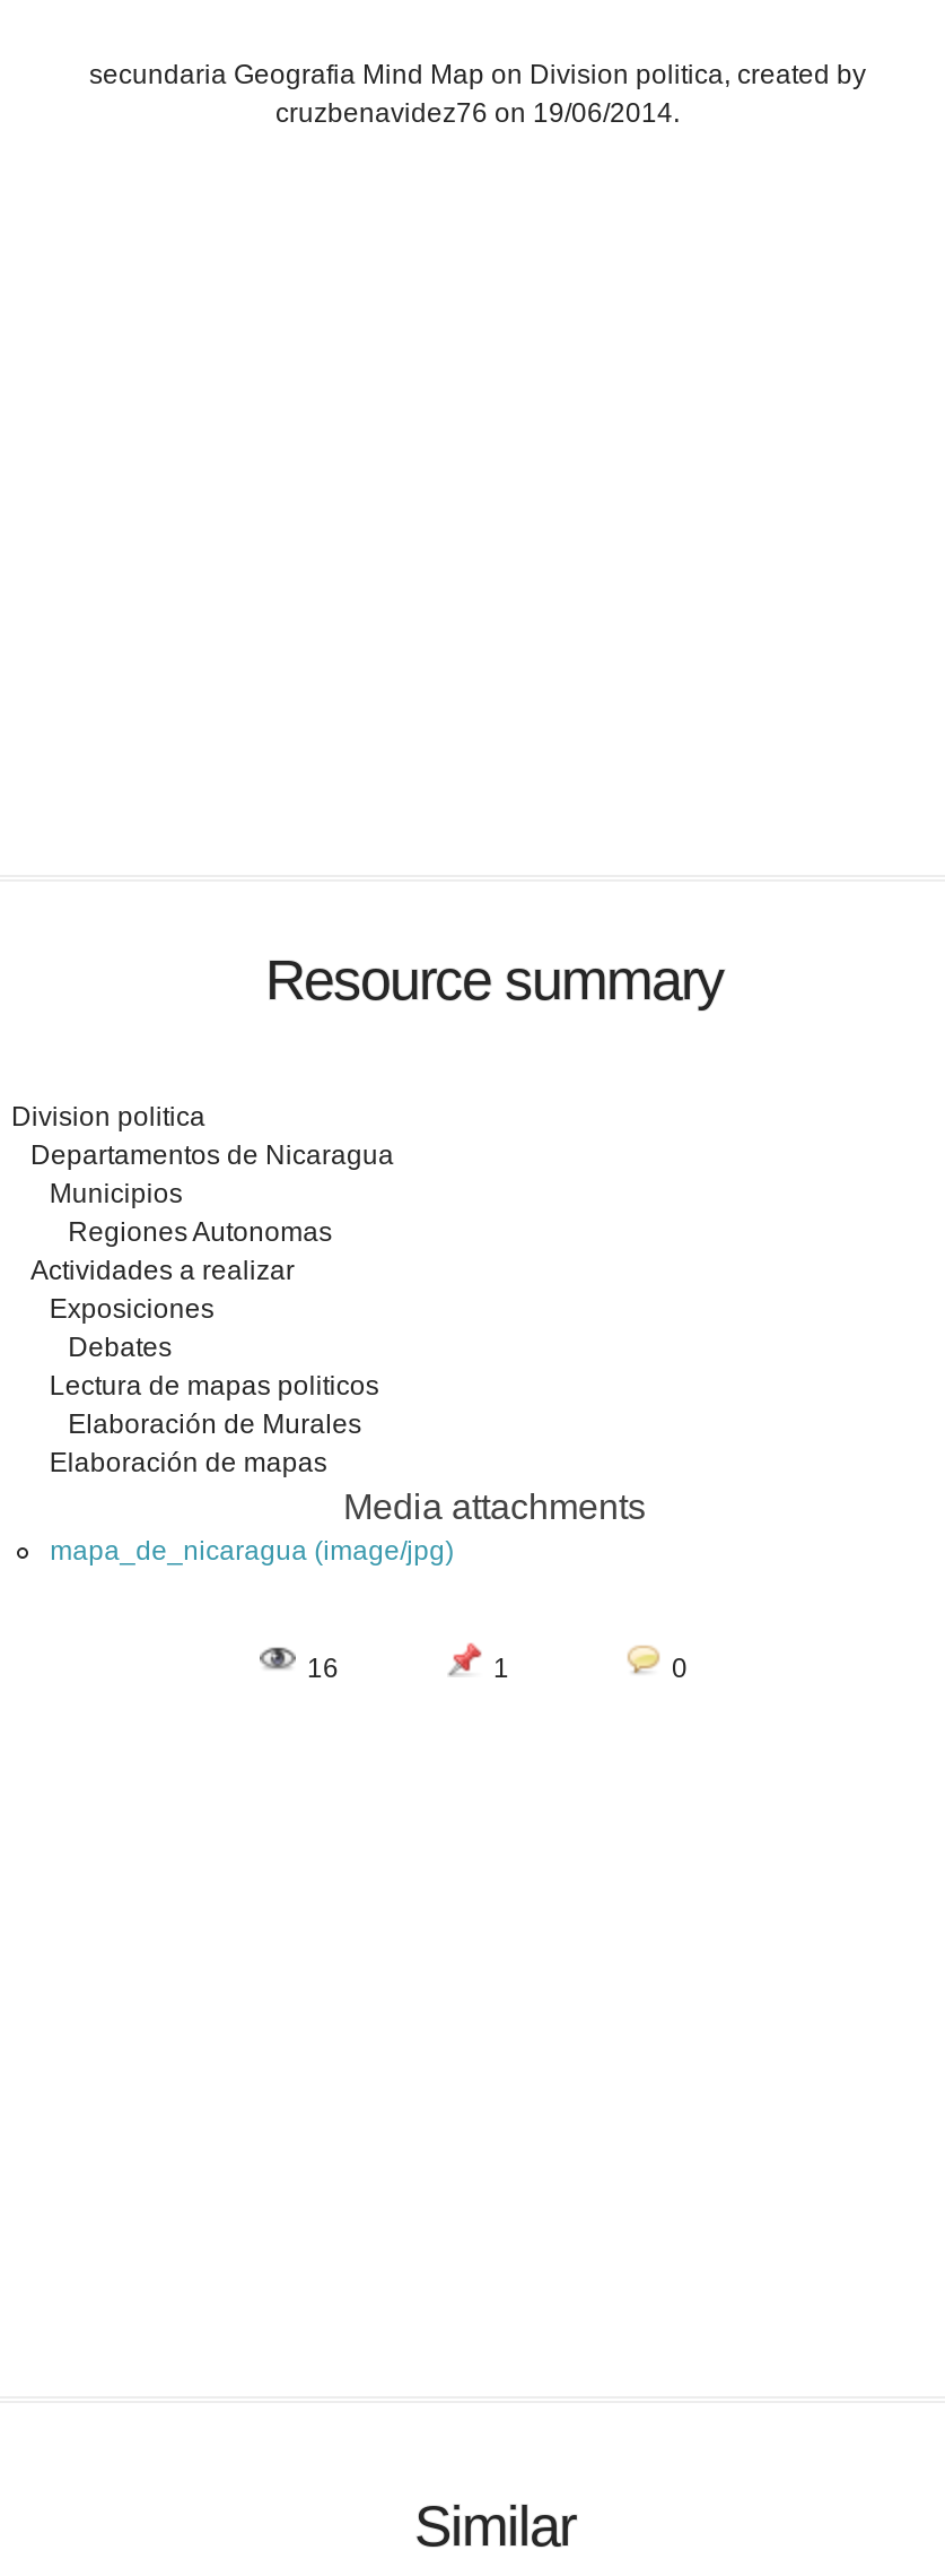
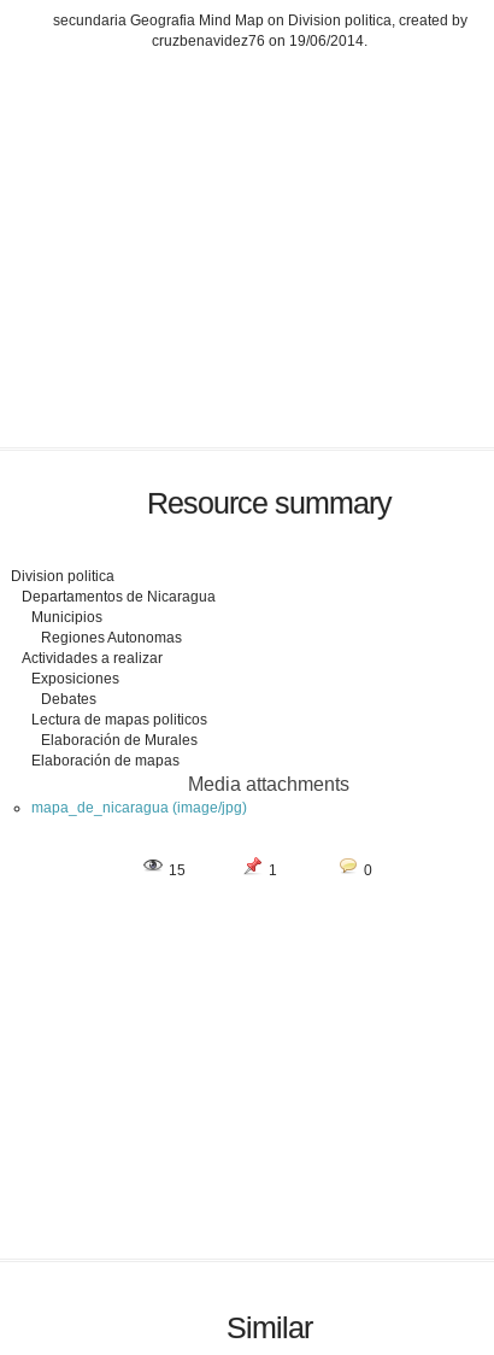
[307,1653,339,1685] 16 -> [169,862,186,879] 15

